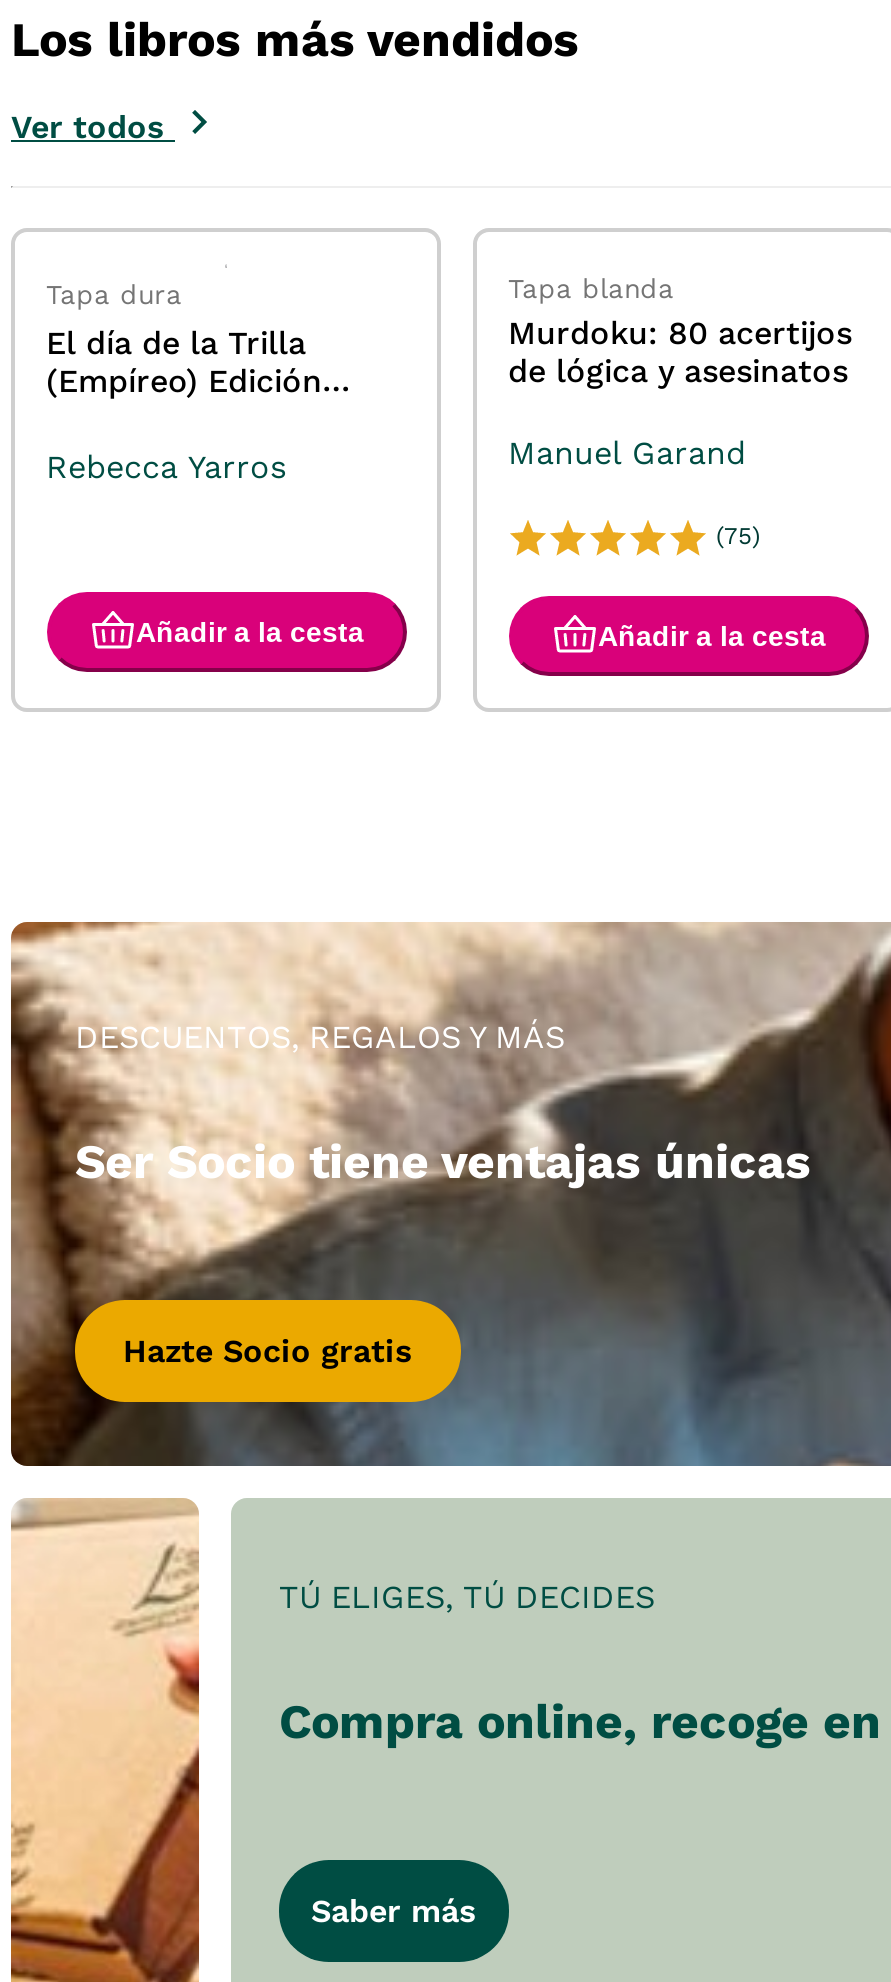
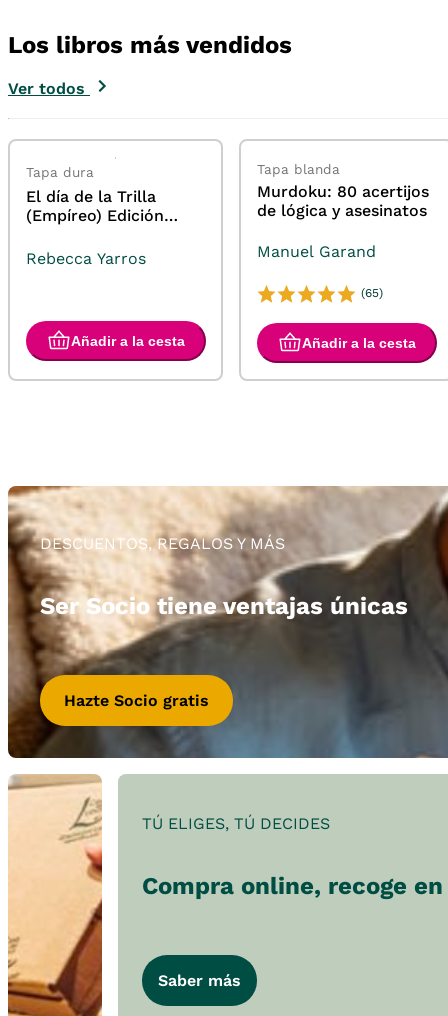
[716,522,760,550] (75) -> [360,286,382,300] (65)

